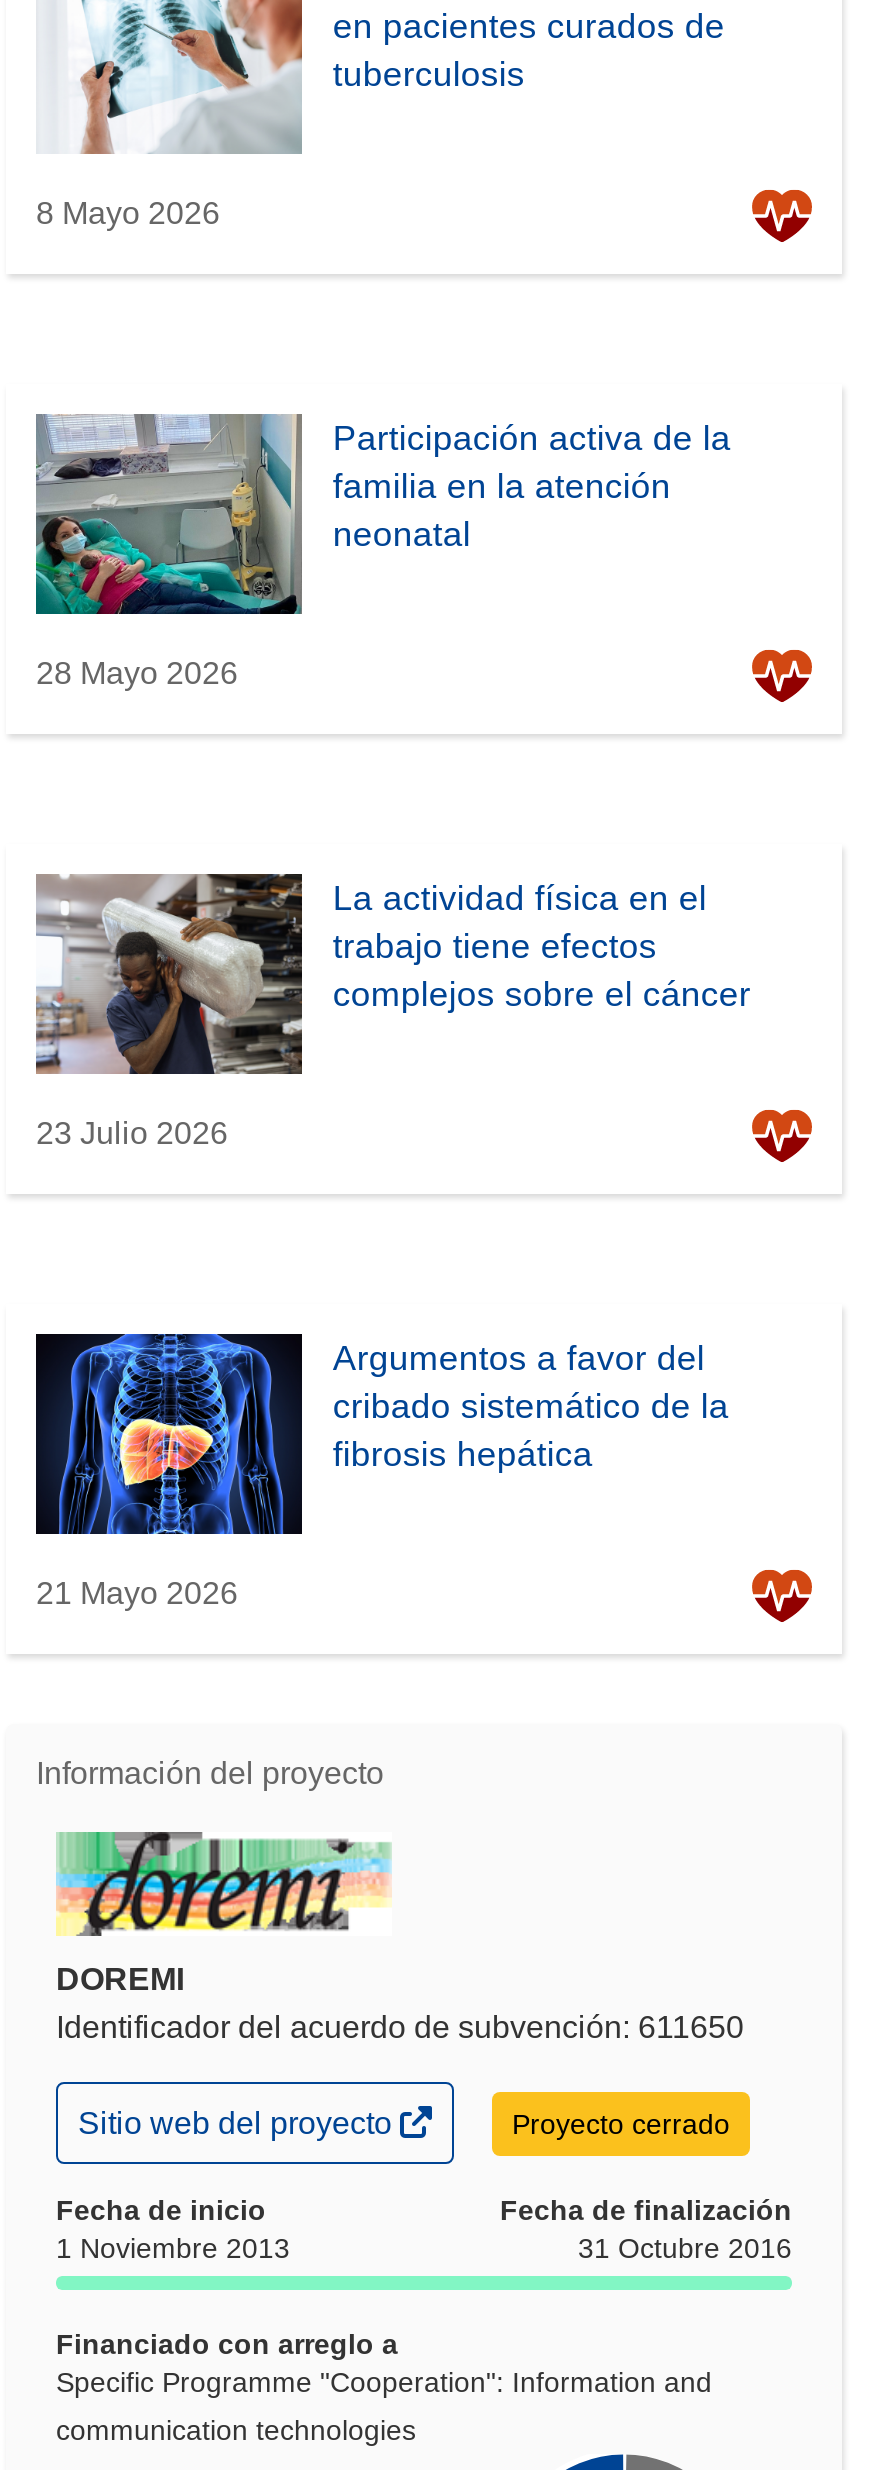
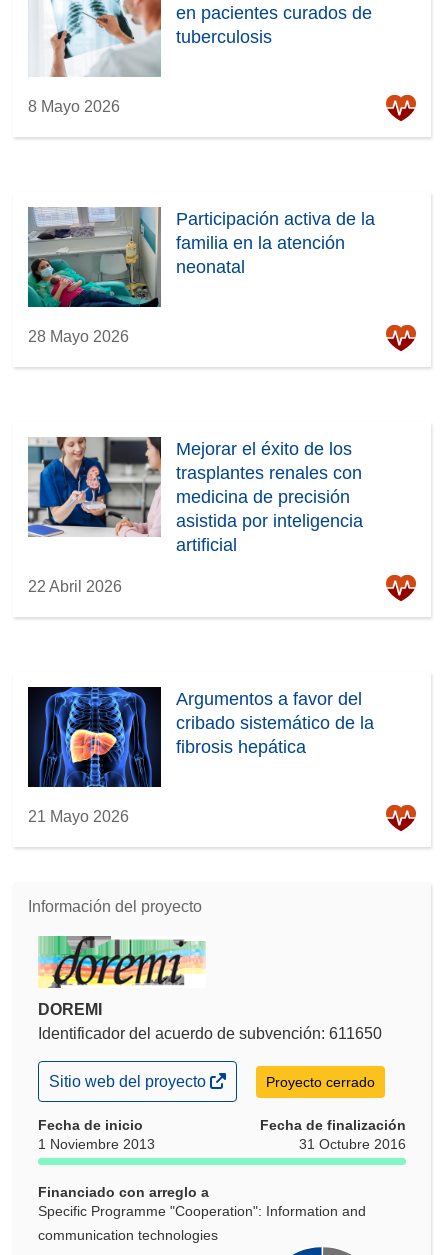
[36,874,751,1076] [image] | La actividad física en el | trabajo tiene efectos | complejos sobre el cáncer -> [28,437,363,555] [image] | Mejorar el éxito de los | trasplantes renales con | medicina de precisión | asistida por inteligencia | artificial
[36,1116,228,1150] 23 Julio 2026 -> [28,578,122,595] 22 Abril 2026

